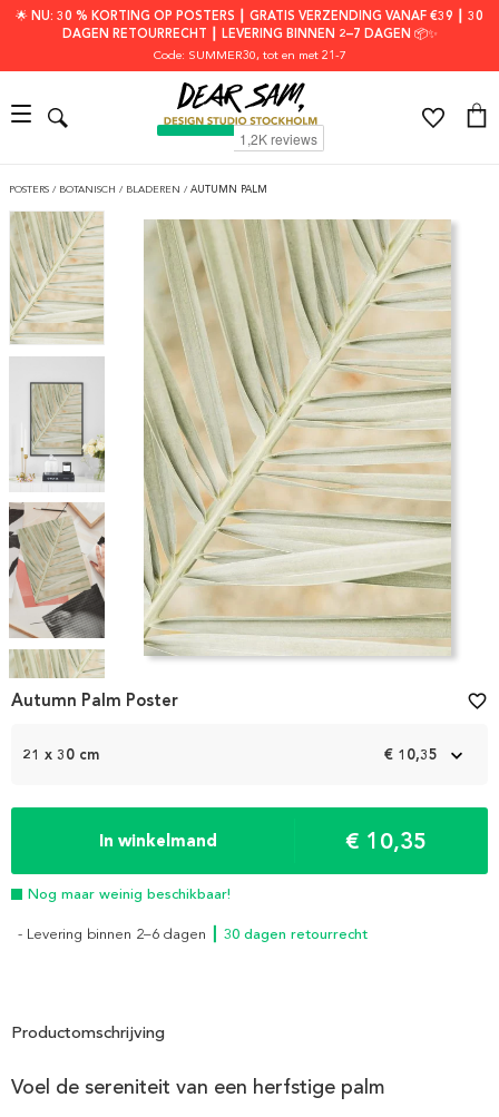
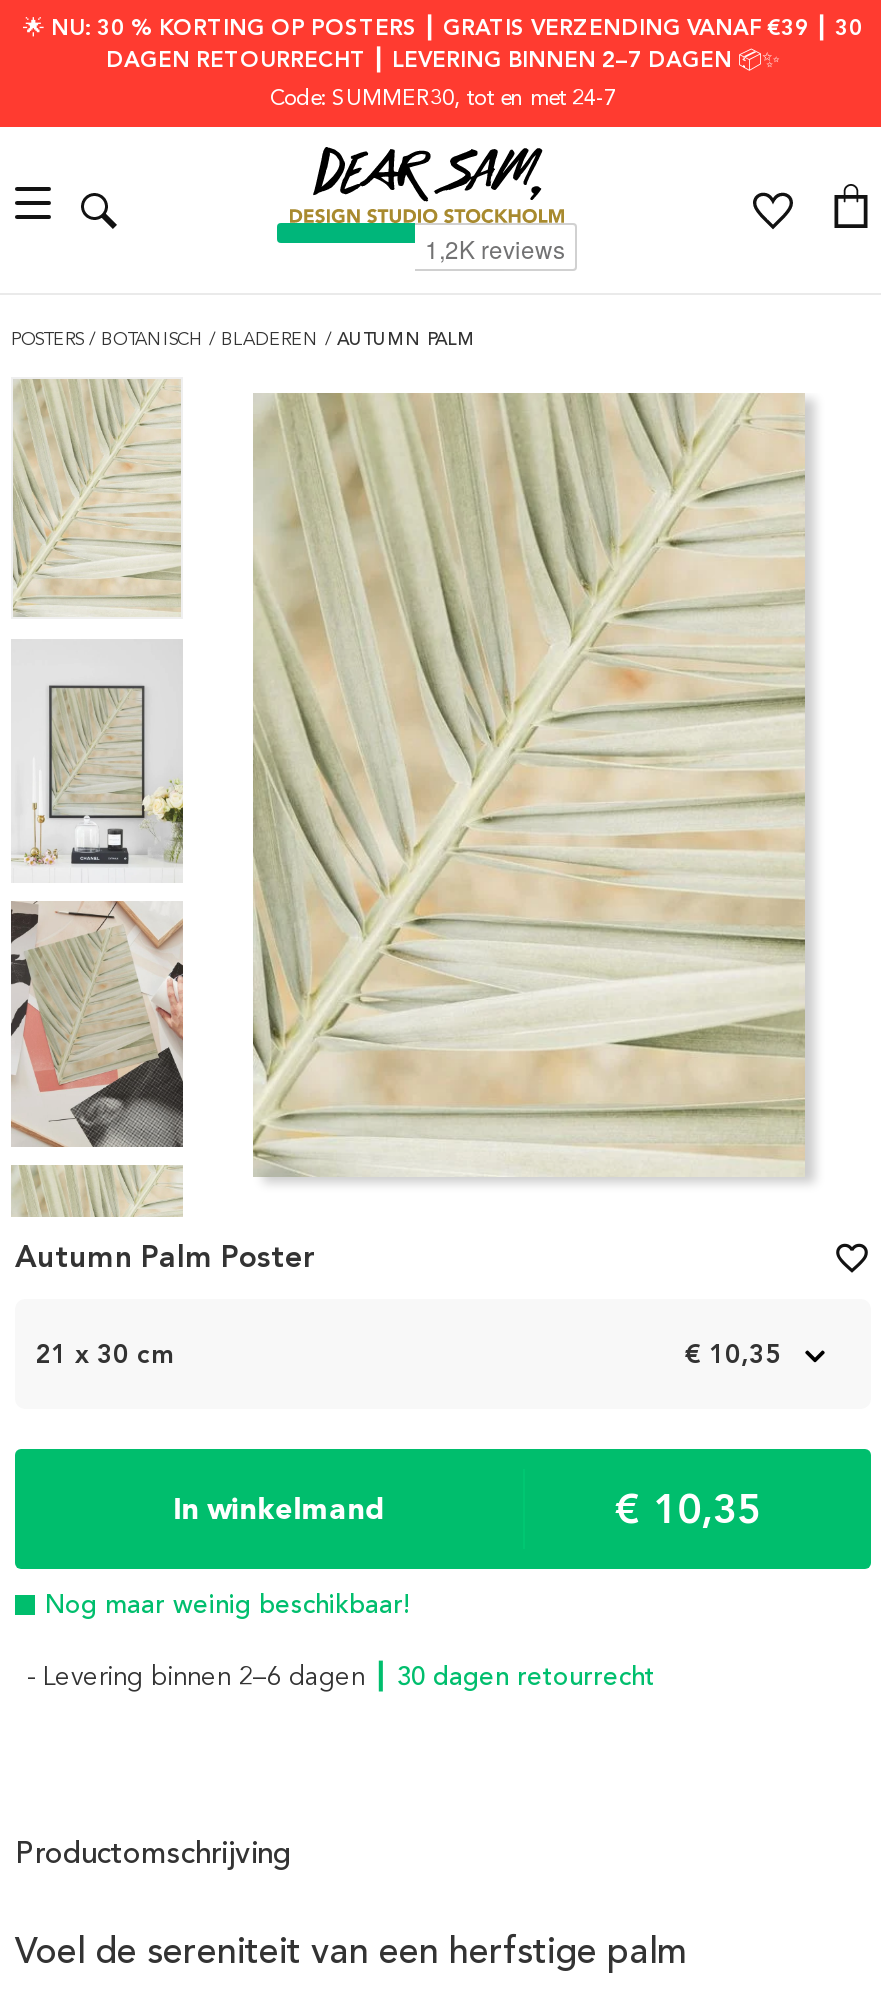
[153,47,346,62] Code: SUMMER30, tot en met 21-7 -> [270,83,616,111] Code: SUMMER30, tot en met 24-7

